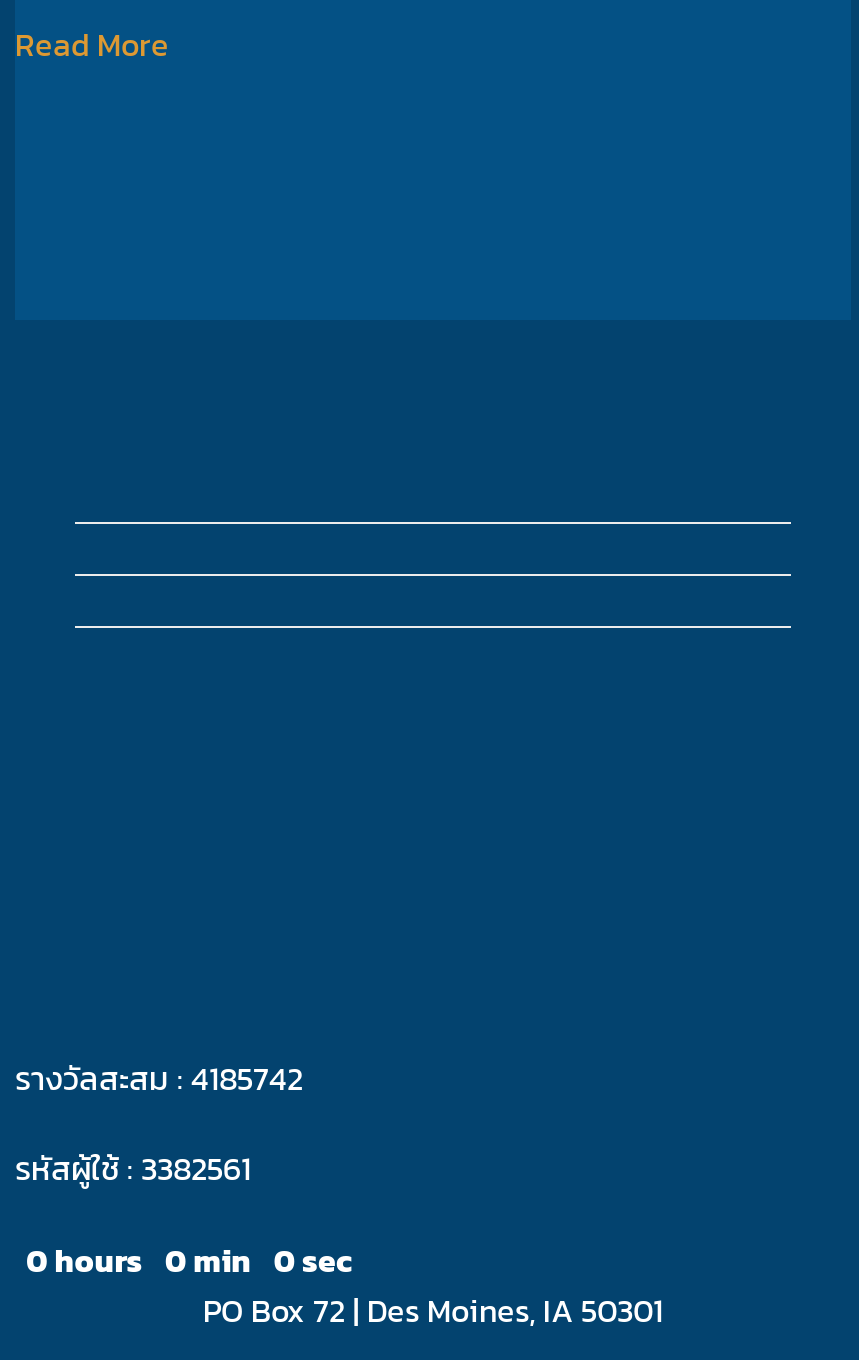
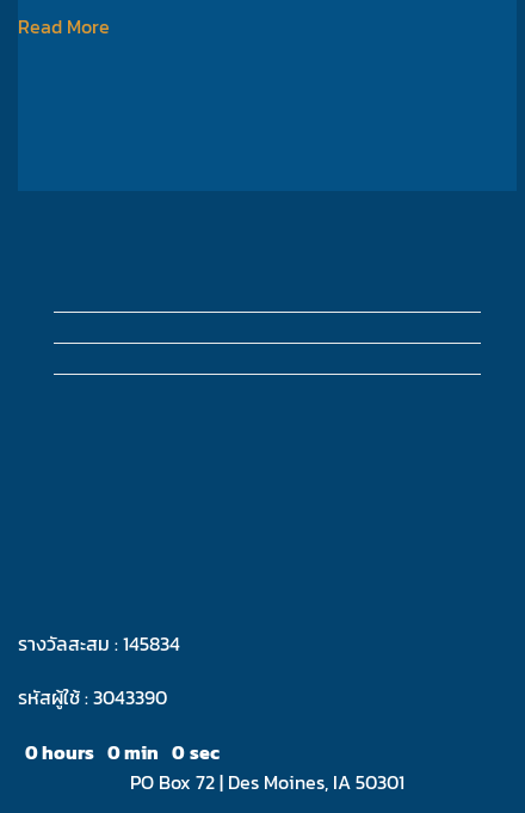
[15,1053,303,1101] รางวัลสะสม : 4185742 -> [18,629,180,657] รางวัลสะสม : 145834
[15,1145,251,1193] รหัสผู้ใช้ : 3382561 -> [18,683,167,712] รหัสผู้ใช้ : 3043390

